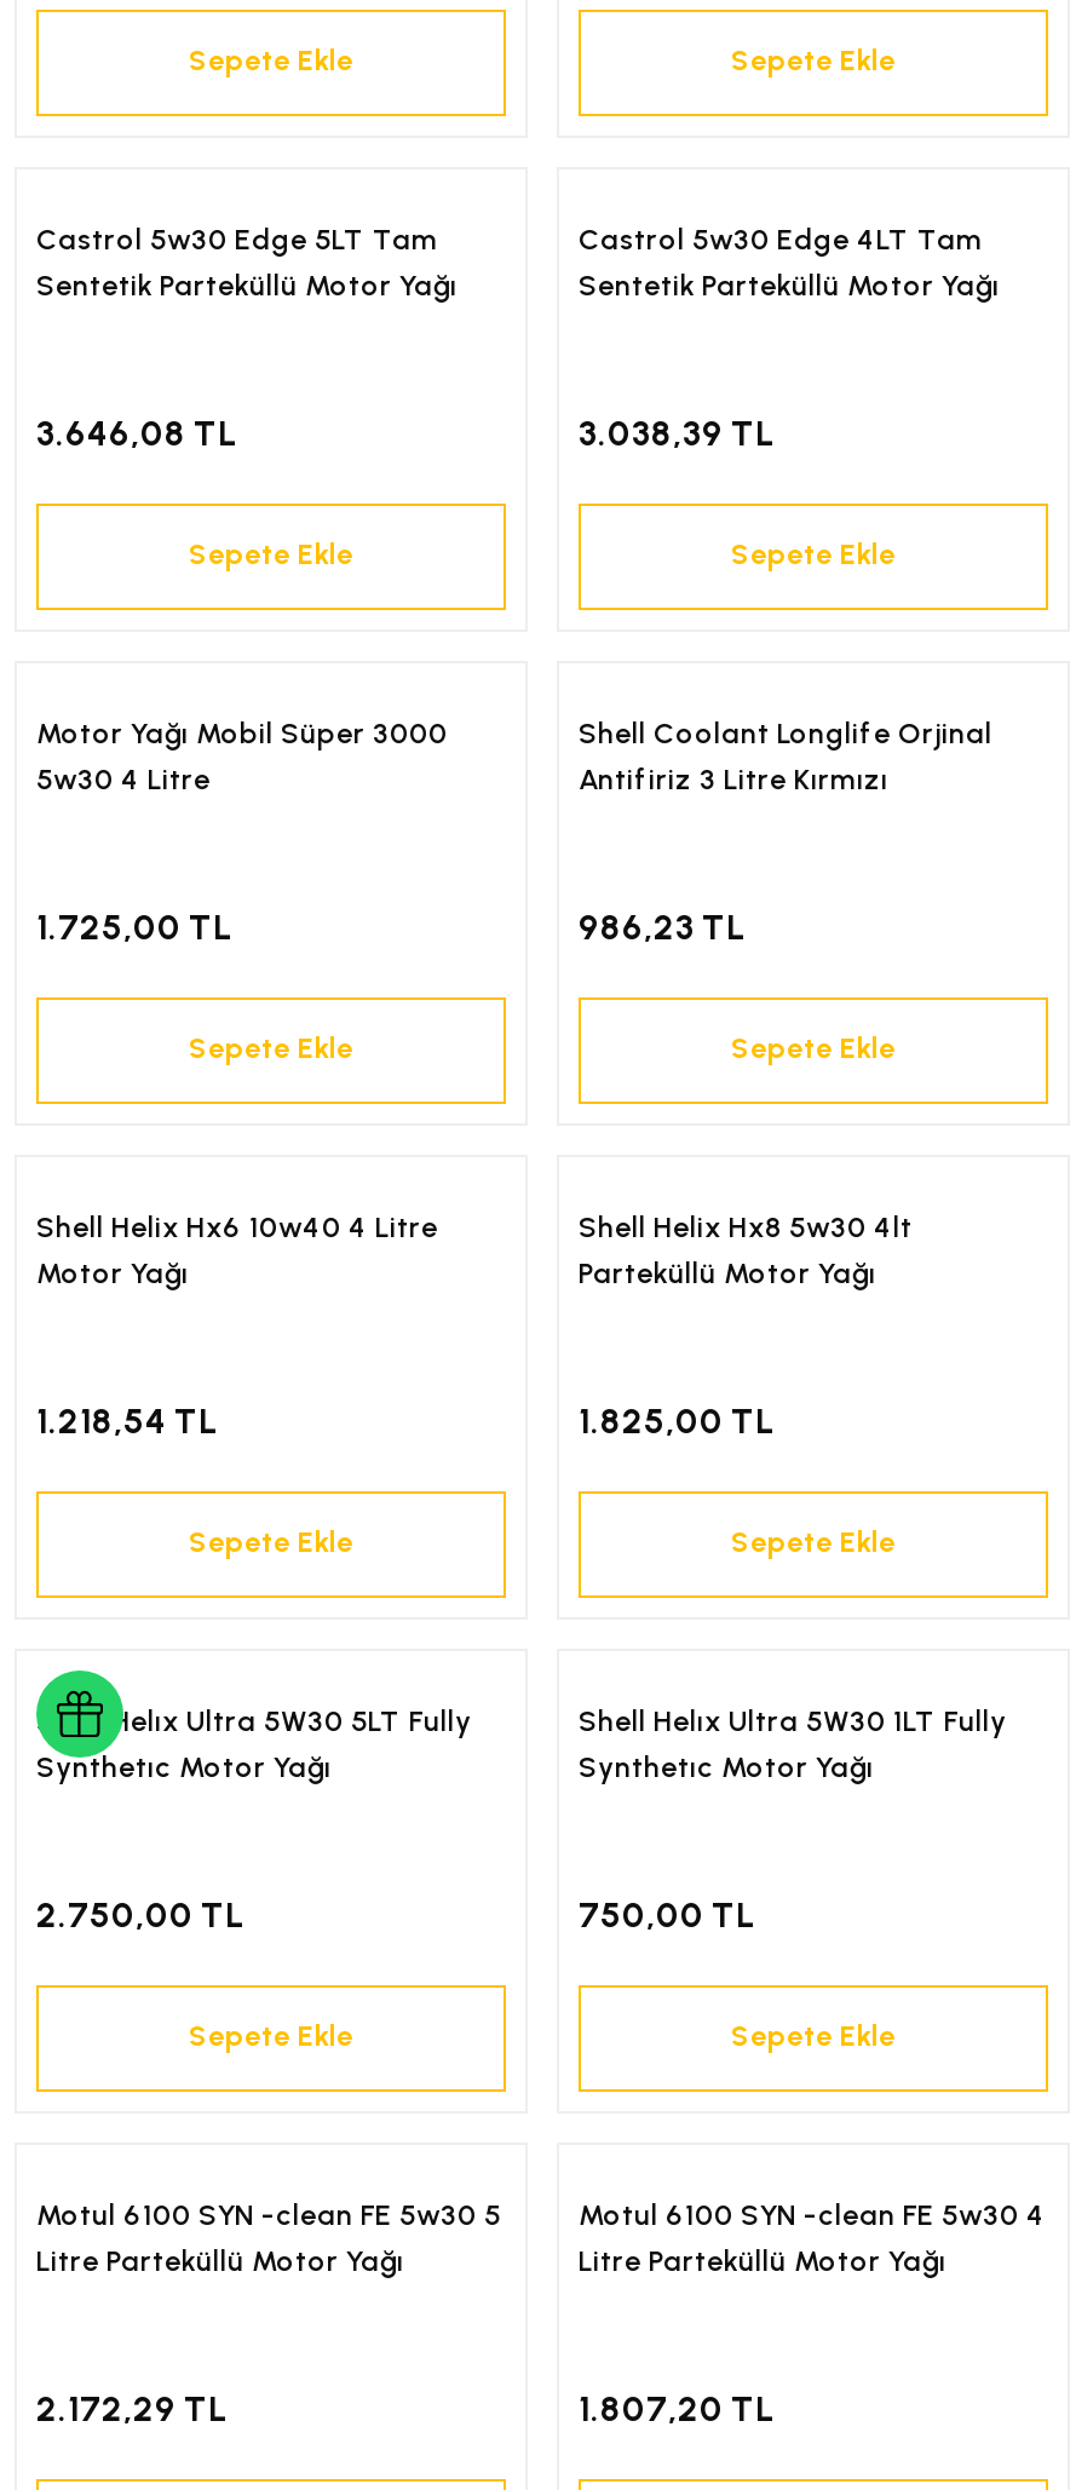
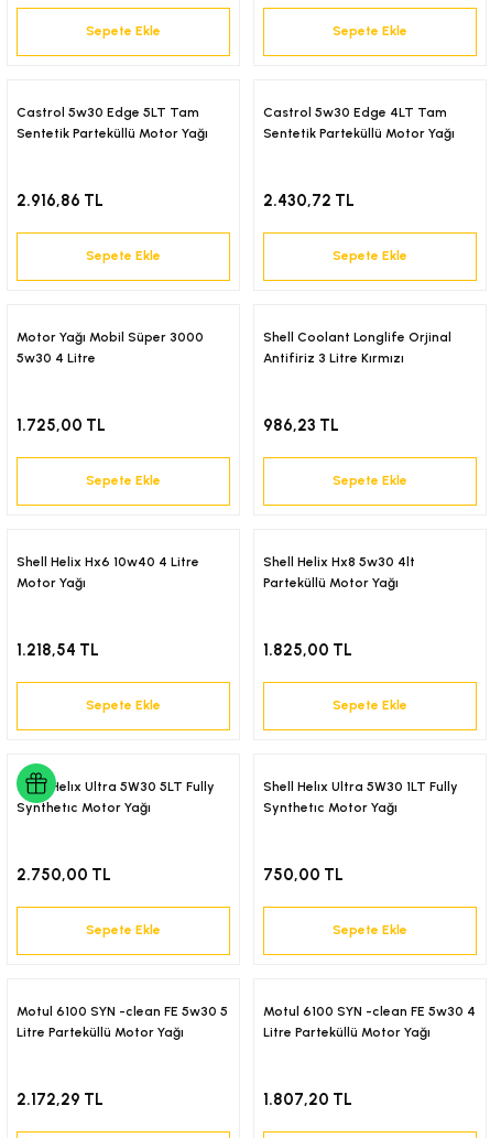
[36,411,237,455] 3.646,08 TL -> [17,190,104,210] 2.916,86 TL
[579,411,775,455] 3.038,39 TL -> [263,190,355,210] 2.430,72 TL

